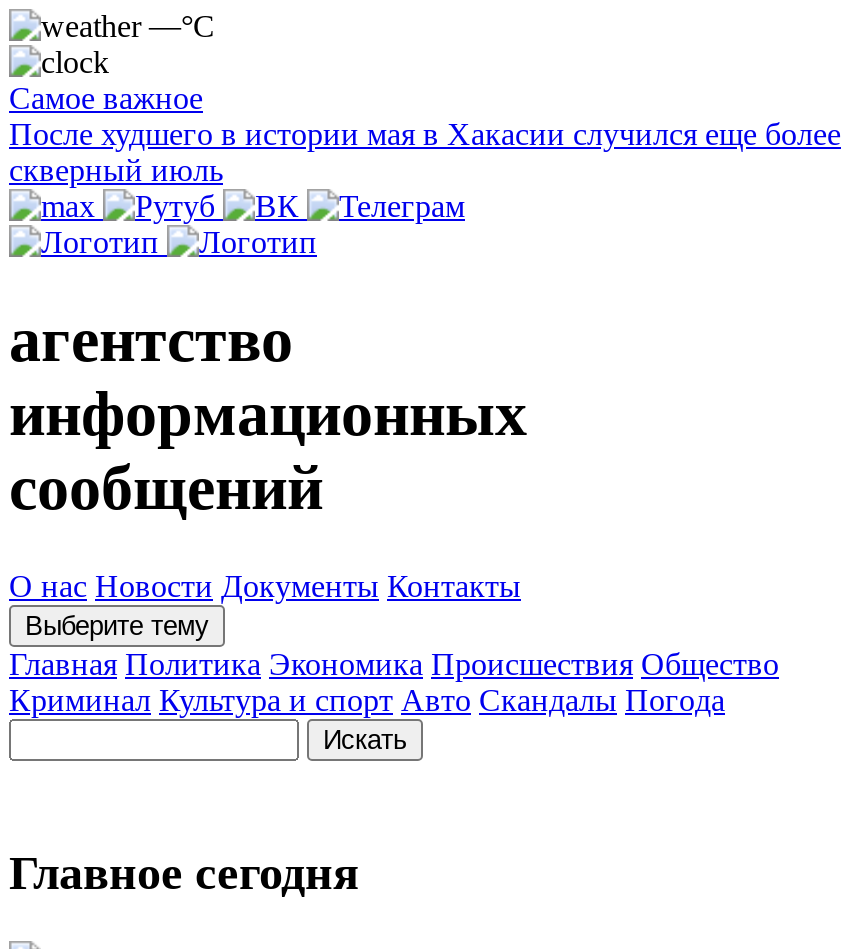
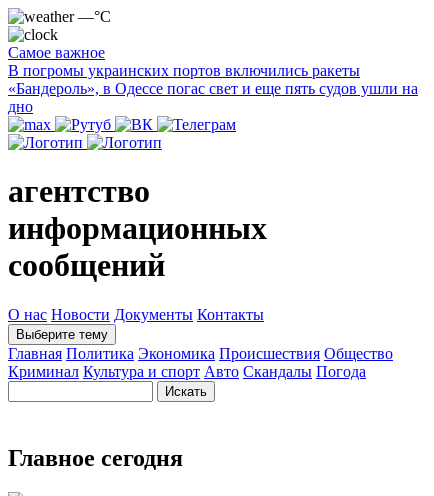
[9,117,841,187] После худшего в истории мая в Хакасии случился еще более | скверный июль -> [8,62,418,115] В погромы украинских портов включились ракеты | «Бандероль», в Одессе погас свет и еще пять судов ушли на | дно

